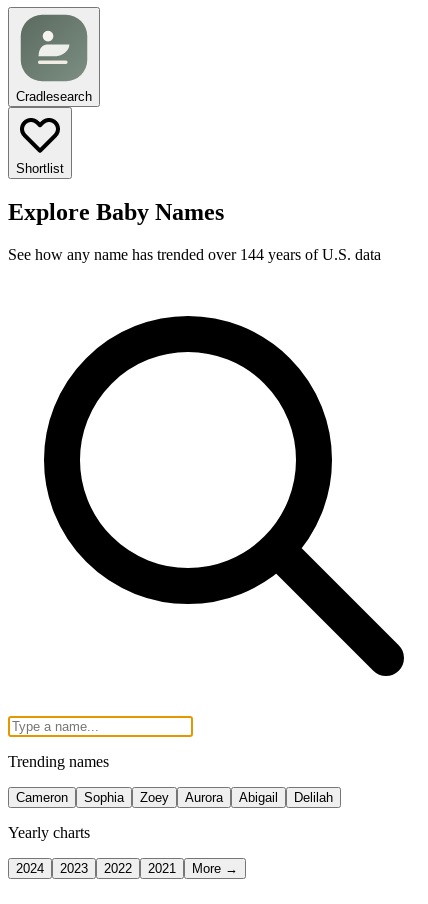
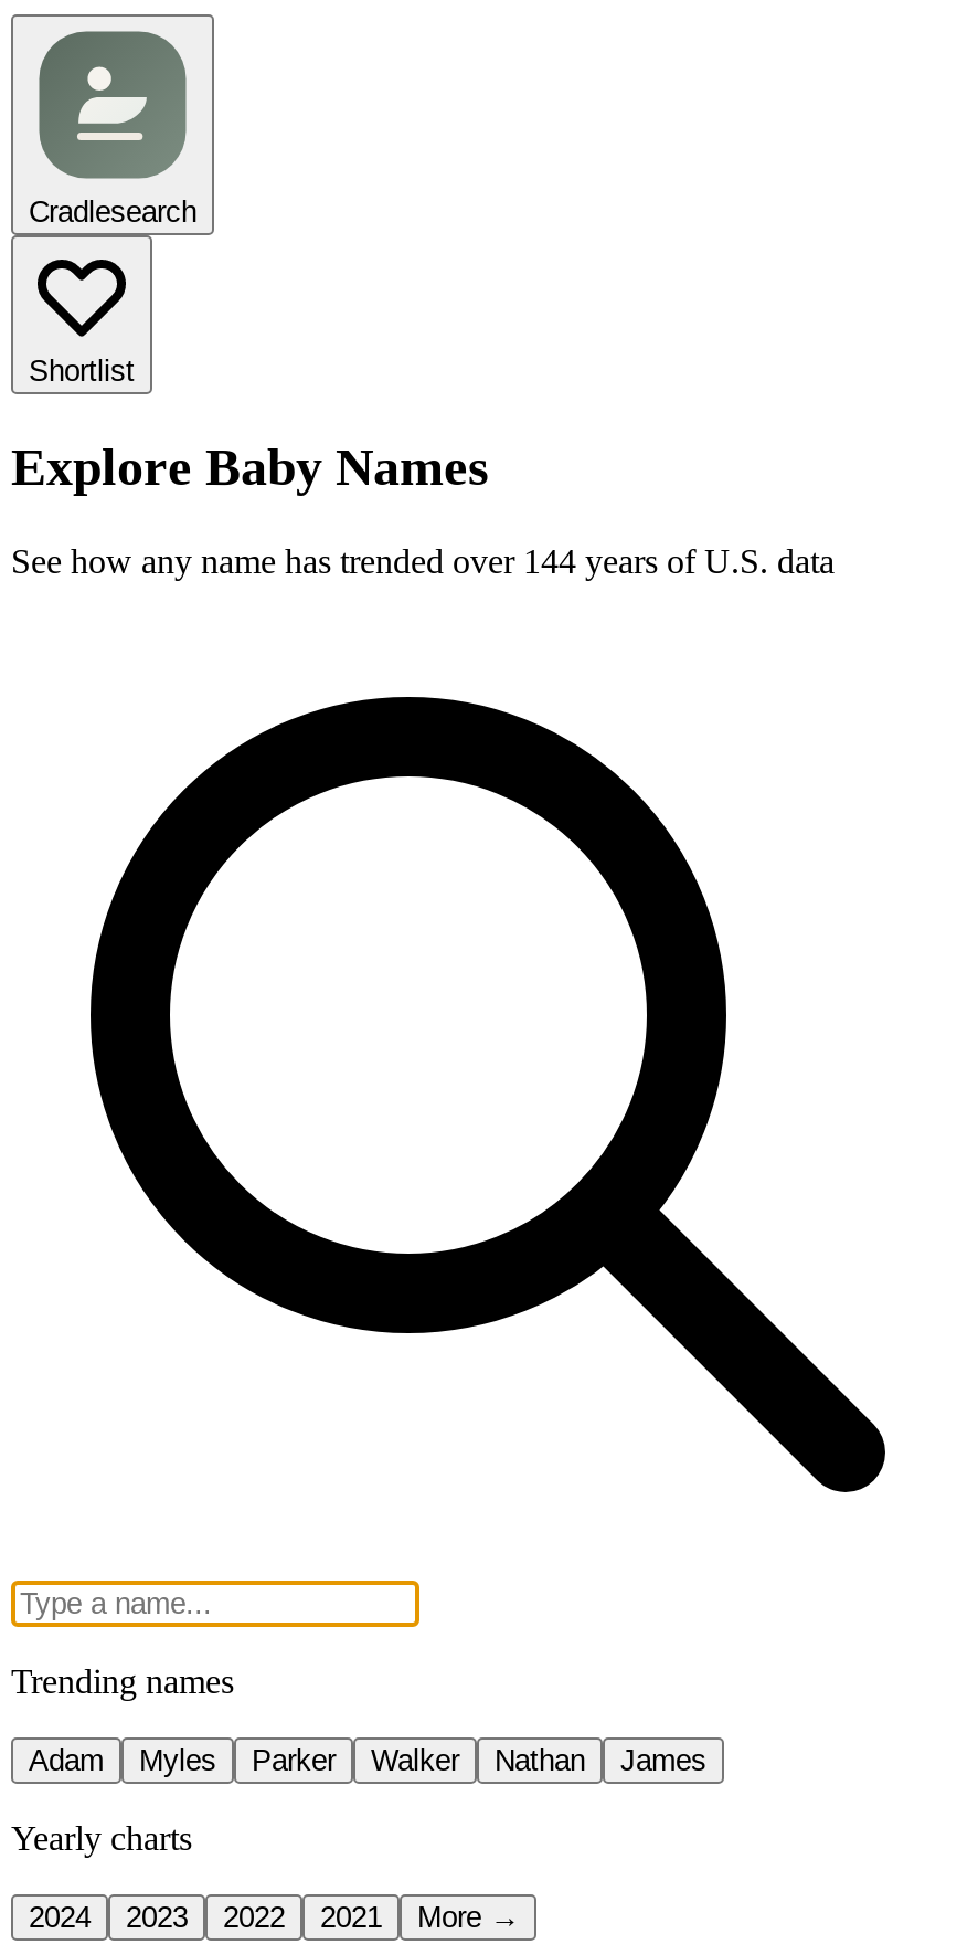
[16,790,333,805] Cameron | Sophia | Zoey | Aurora | Abigail | Delilah -> [29,1744,706,1777] Adam | Myles | Parker | Walker | Nathan | James

